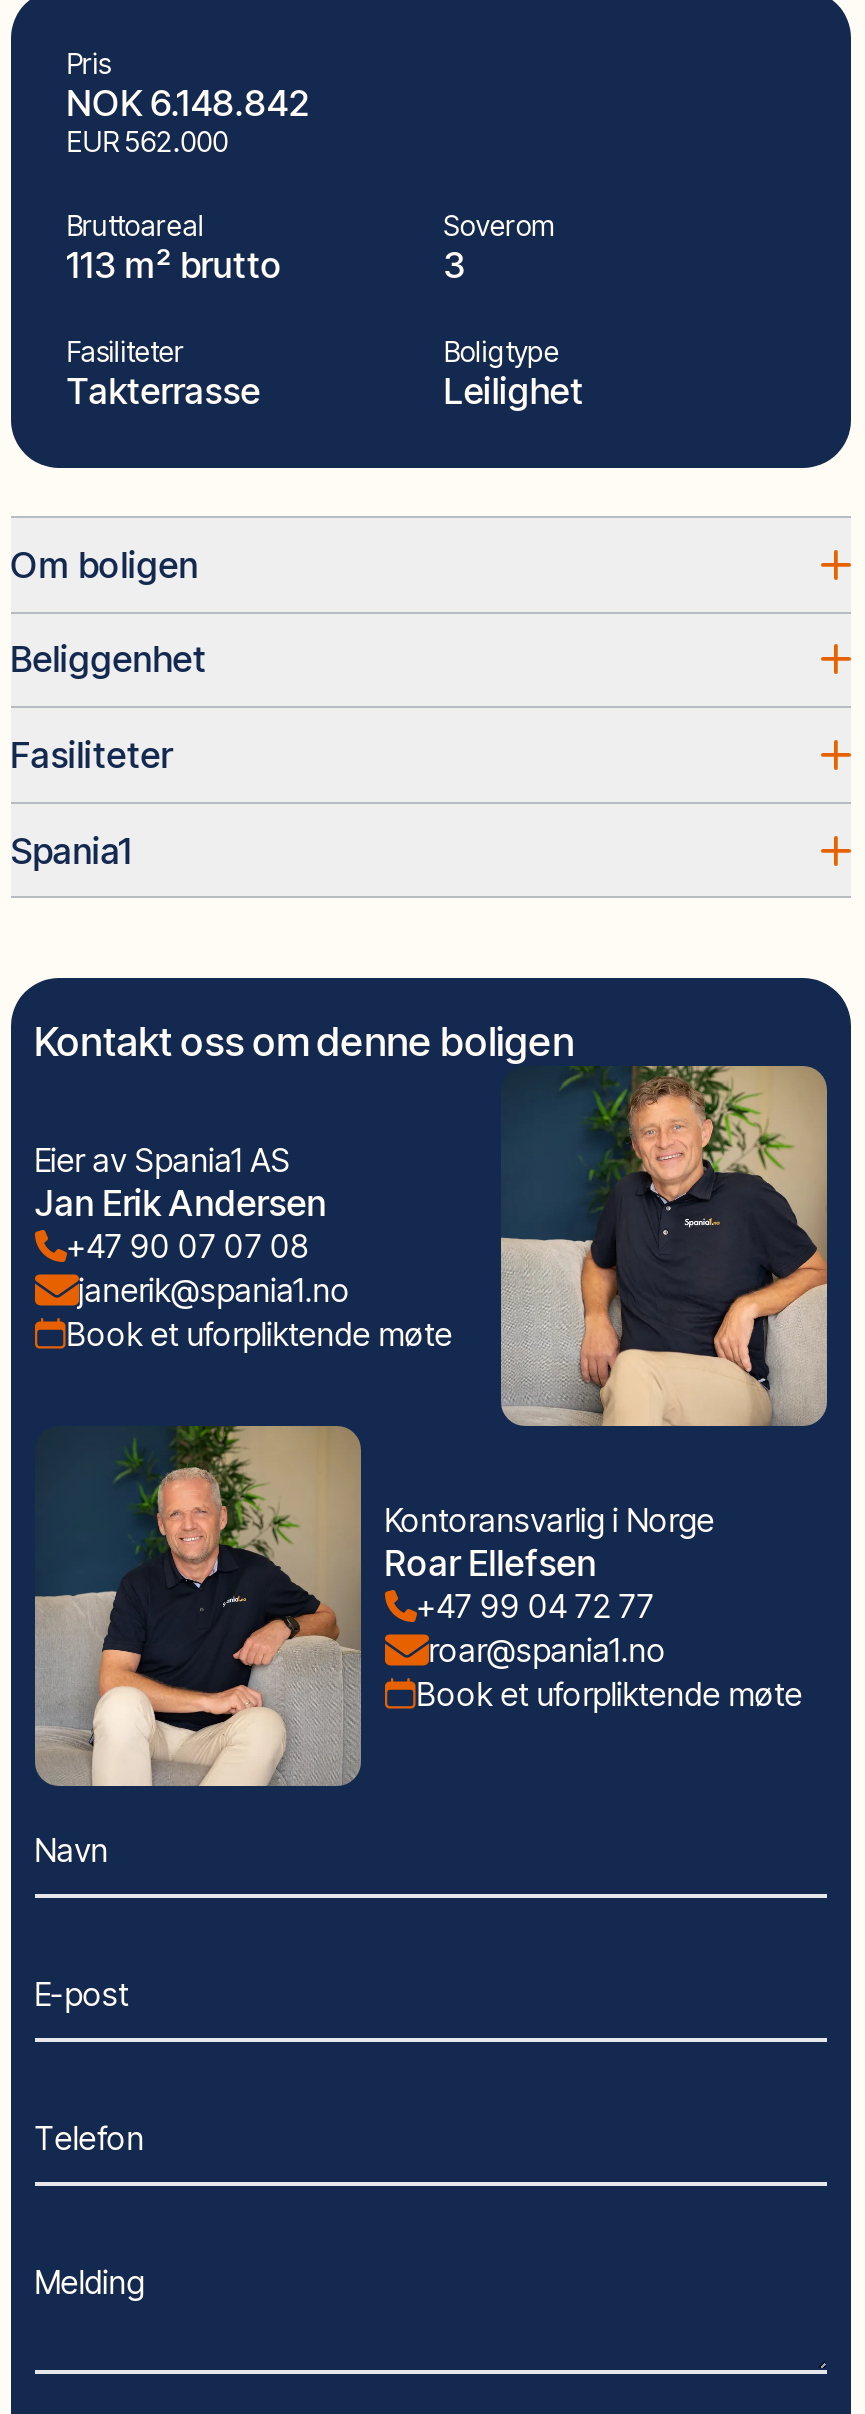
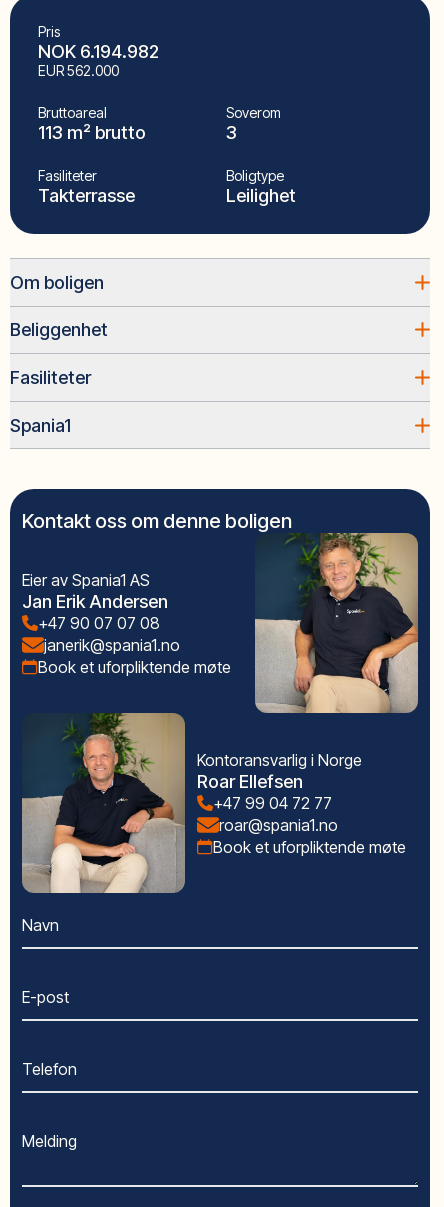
[66,82,308,124] NOK 6.148.842 -> [38,41,159,62] NOK 6.194.982

